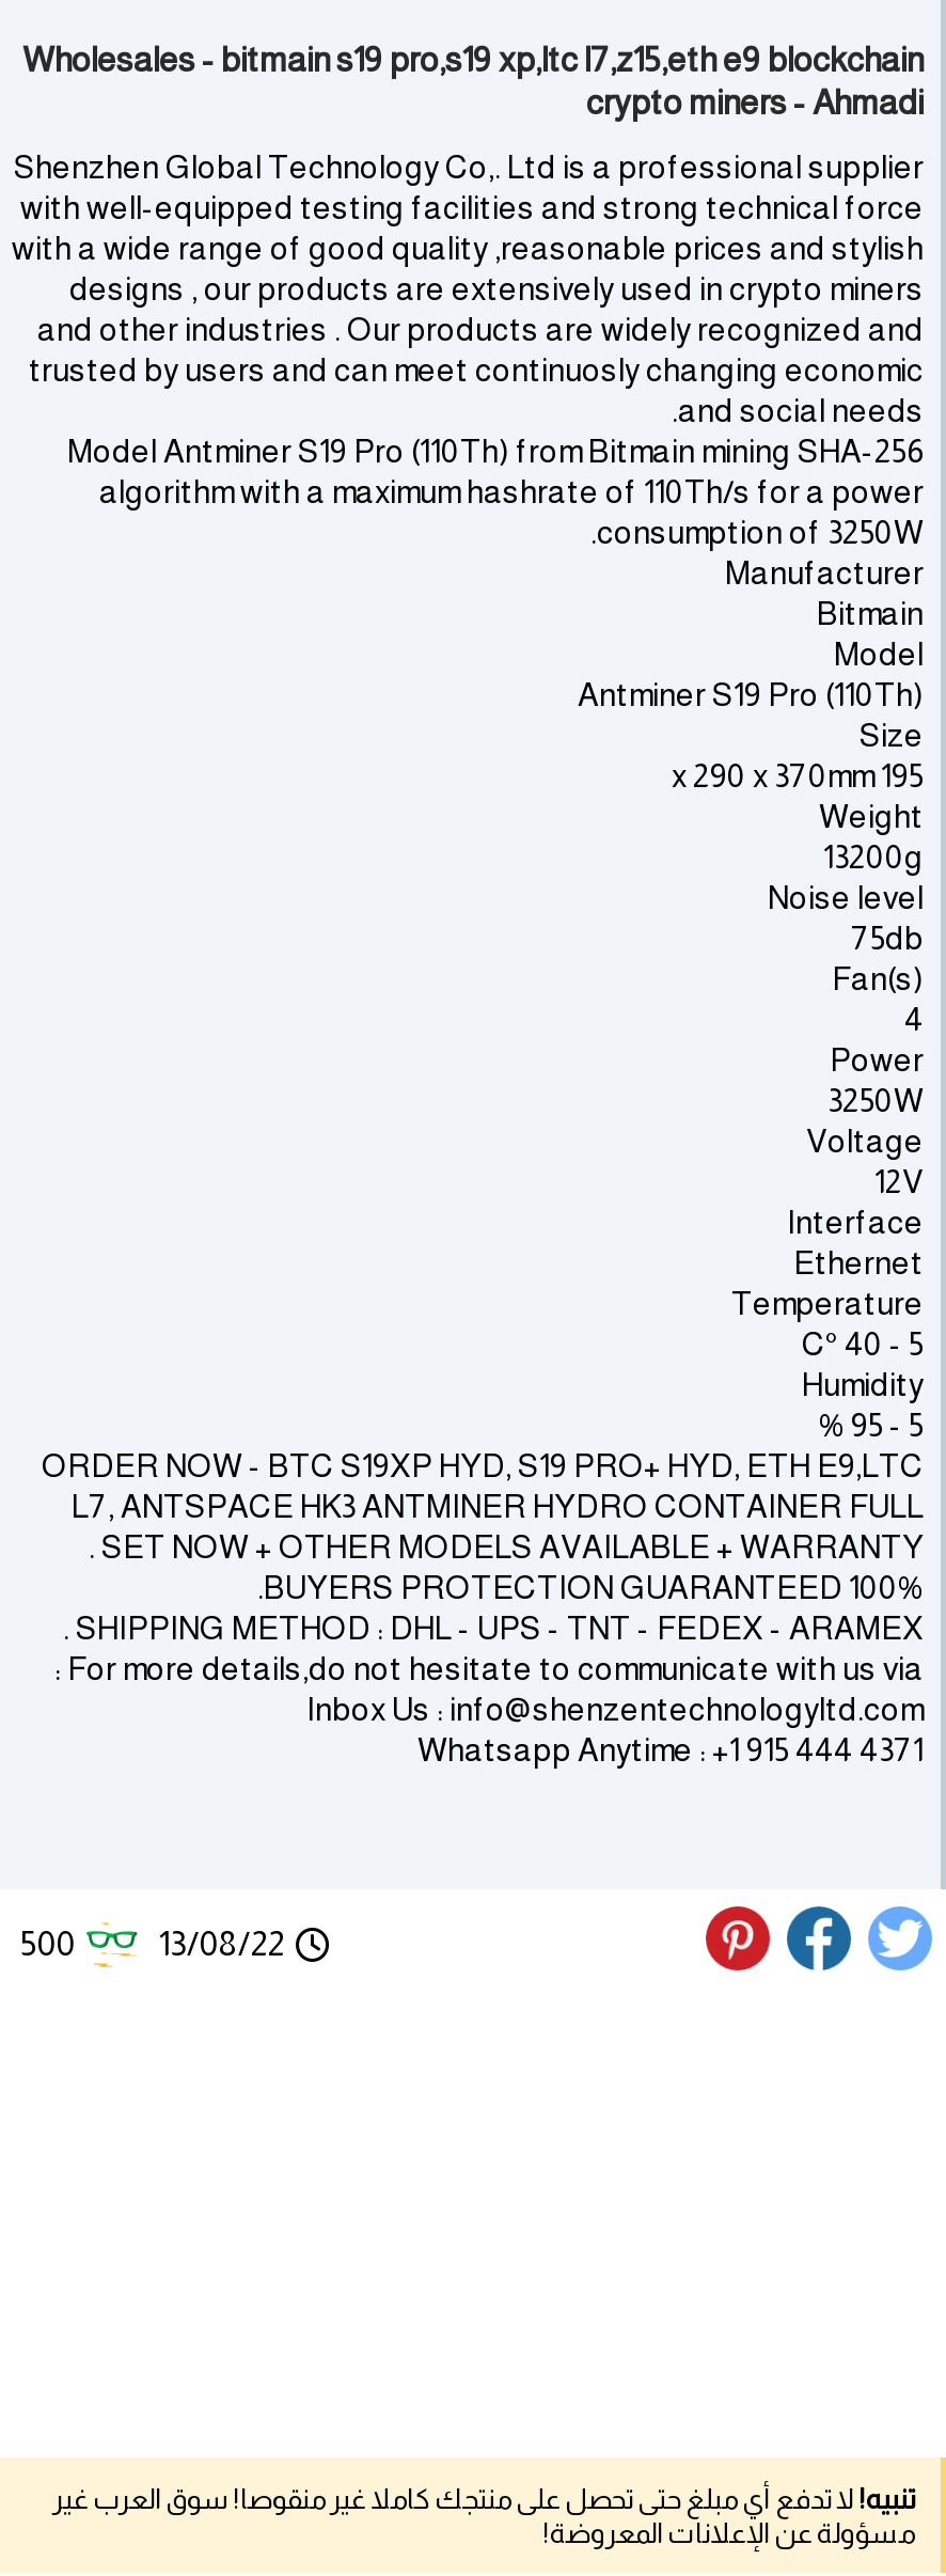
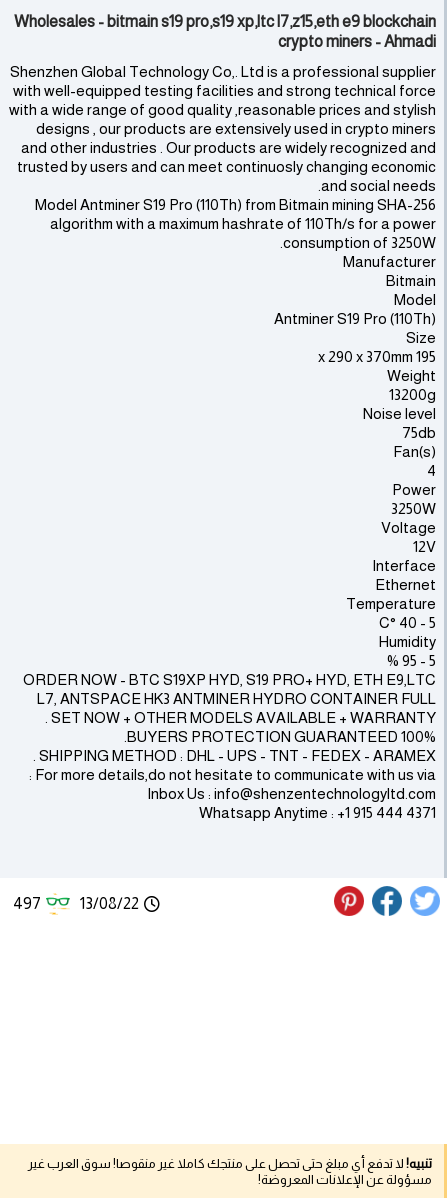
[20,1925,76,1962] 500 -> [13,895,41,912] 497

